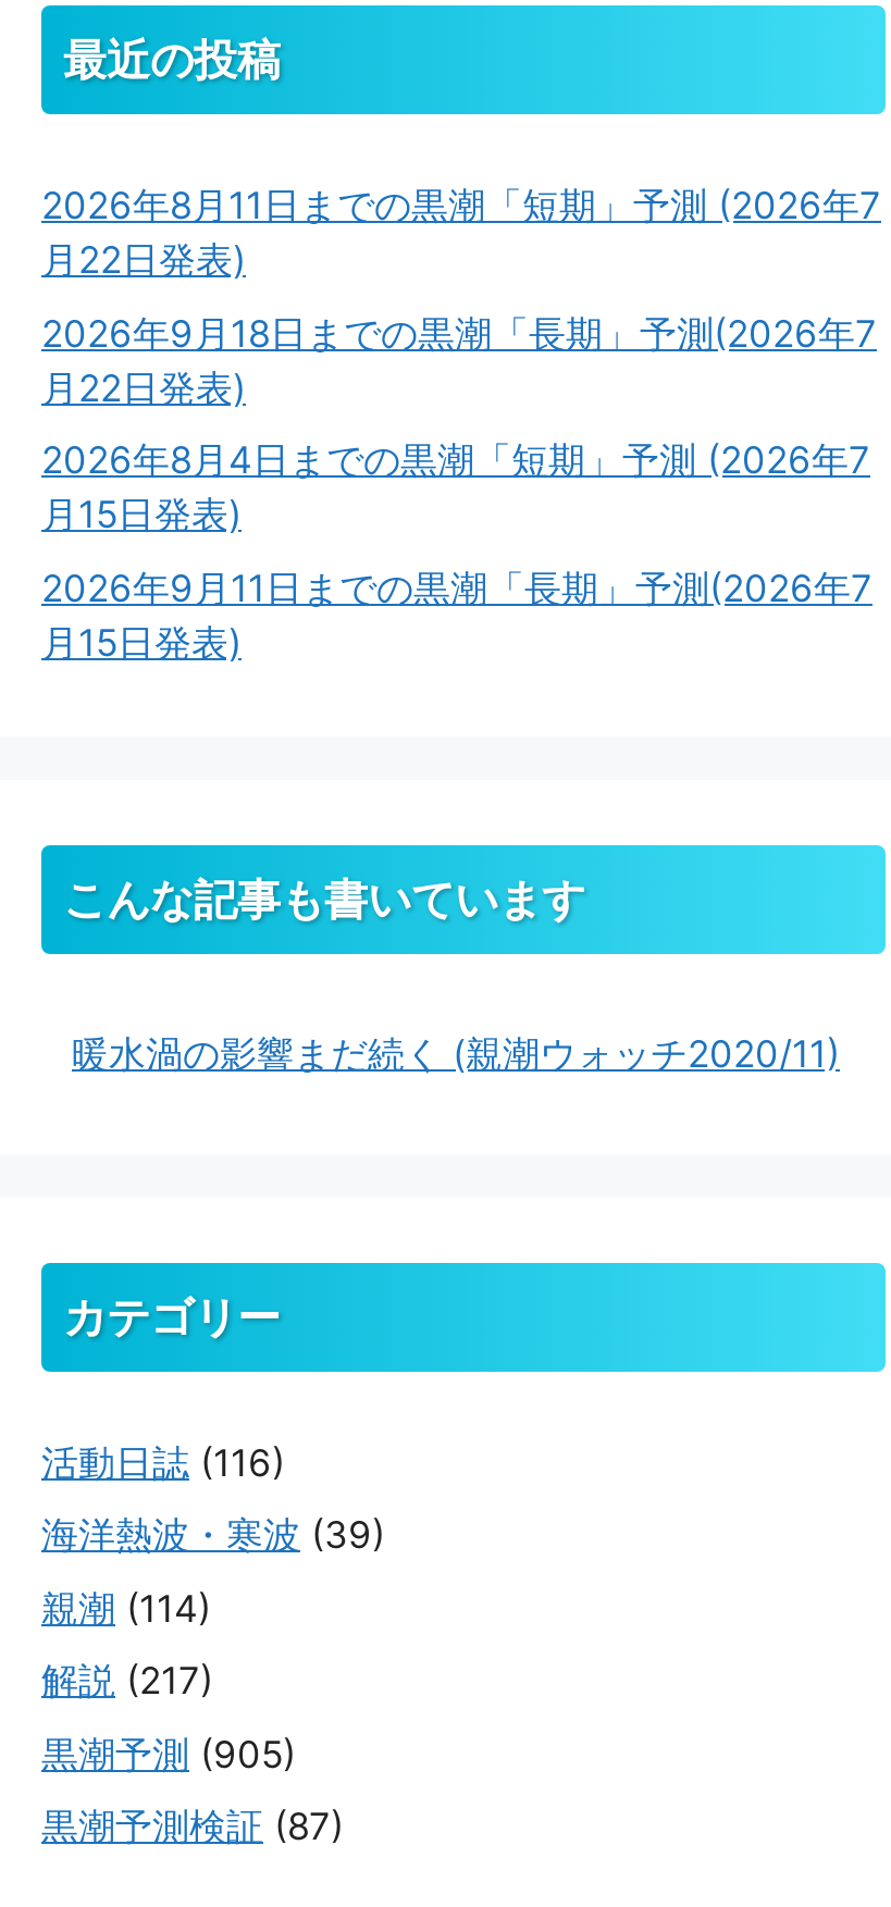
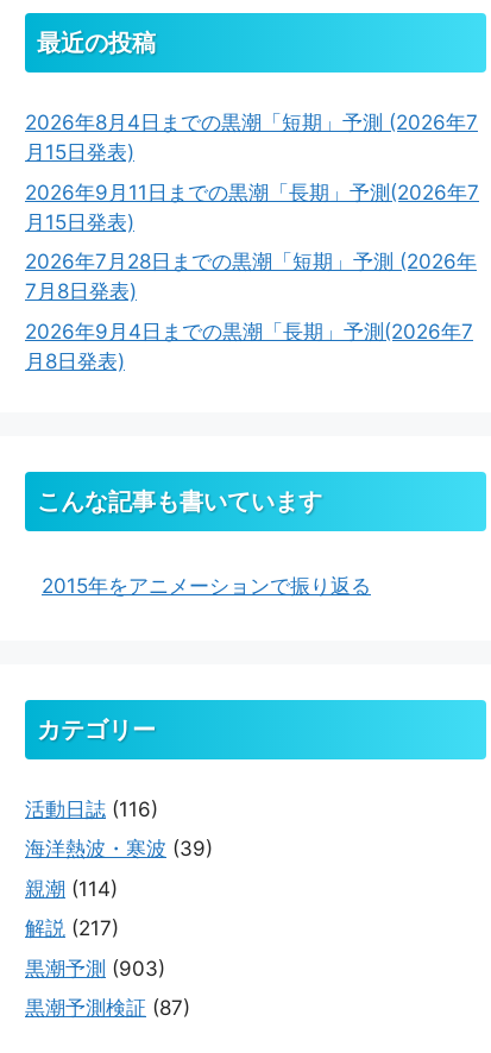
[41,184,881,409] 2026年8月11日までの黒潮「短期」予測 (2026年7 | 月22日発表) | 2026年9月18日までの黒潮「長期」予測(2026年7 | 月22日発表) -> none
moved [41,438,873,664] -> [25,111,479,234]: 2026年8月4日までの黒潮「短期」予測 (2026年7 | 月15日発表) | 2026年9月11日までの黒潮「長期」予測(2026年7 | 月15日発表)
none -> [25,250,477,373] 2026年7月28日までの黒潮「短期」予測 (2026年 | 7月8日発表) | 2026年9月4日までの黒潮「長期」予測(2026年7 | 月8日発表)
[72,1031,840,1075] 暖水渦の影響まだ続く (親潮ウォッチ2020/11) -> [42,573,371,597] 2015年をアニメーションで振り返る
[41,1732,296,1775] 黒潮予測(905) -> [25,956,165,980] 黒潮予測(903)

